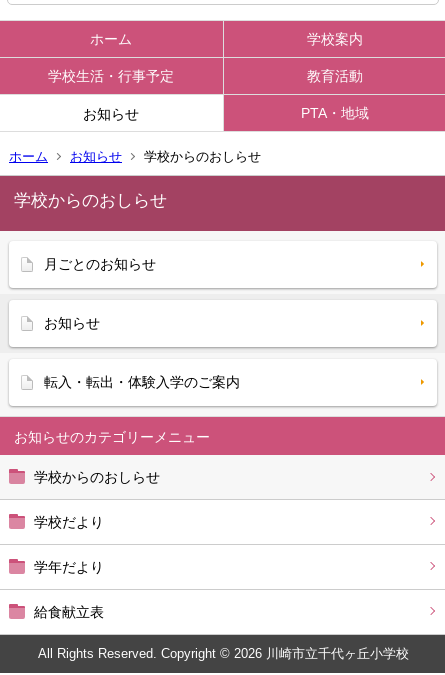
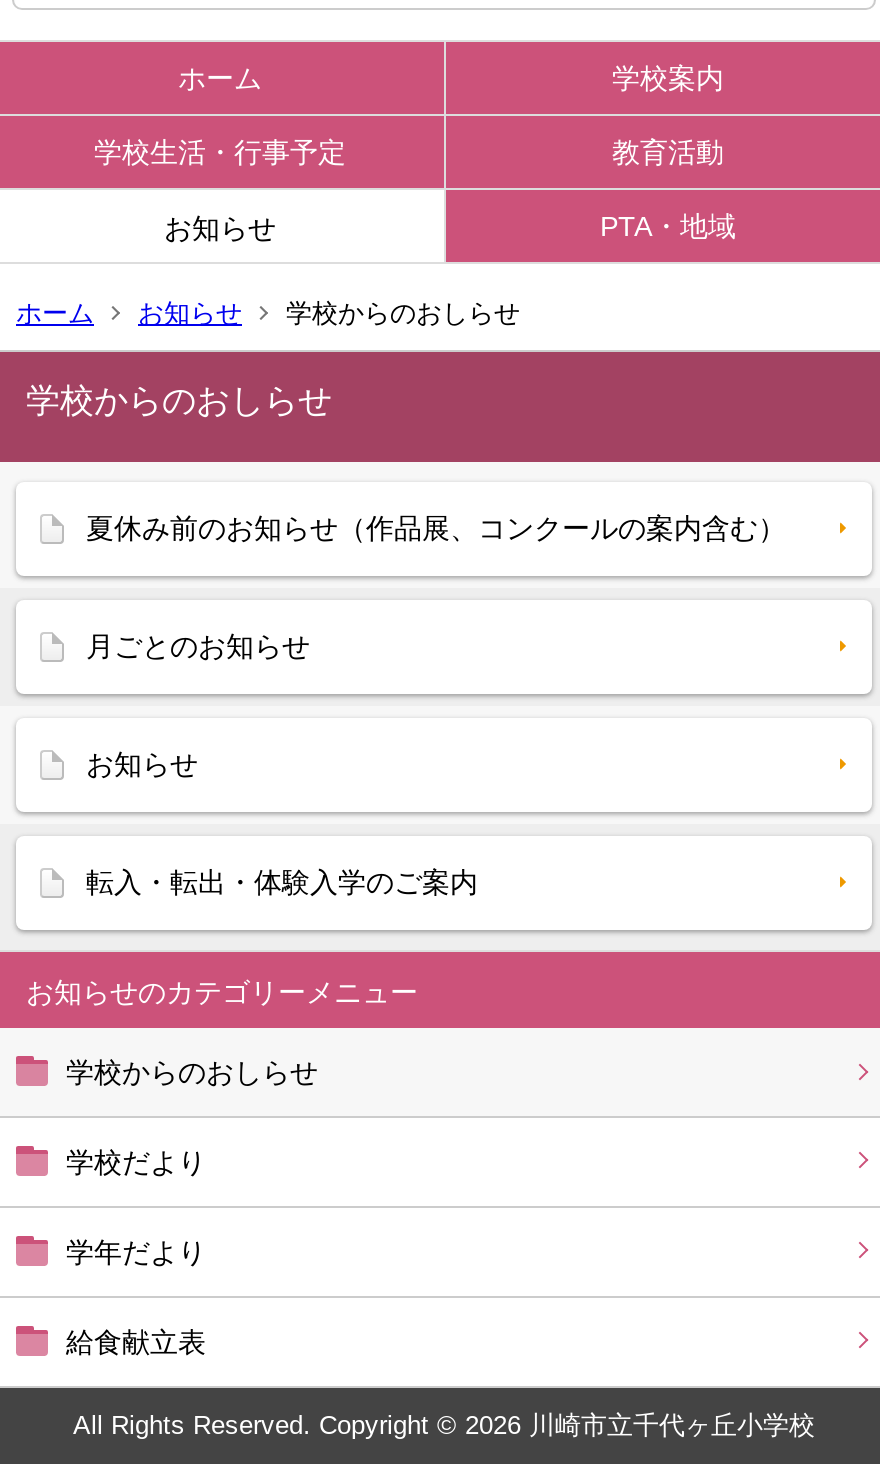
none -> [86,512,786,544] 夏休み前のお知らせ（作品展、コンクールの案内含む）

